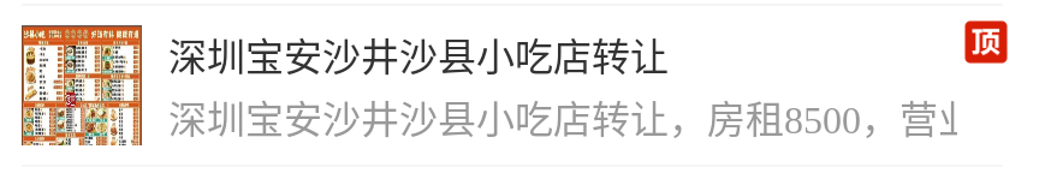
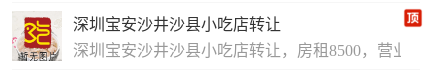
[19,23,144,148] [image] -> [12,11,62,61] [image]

